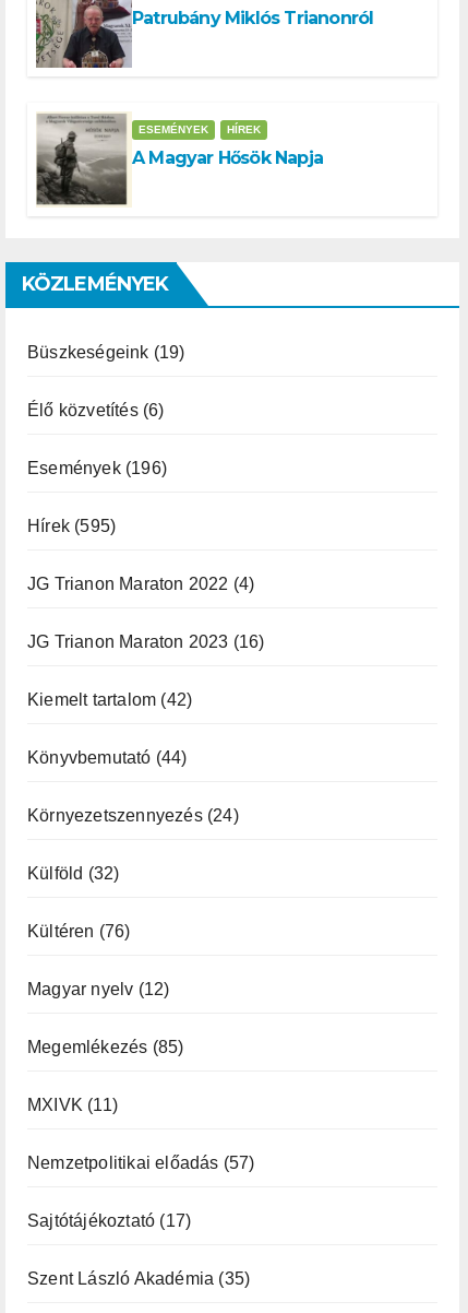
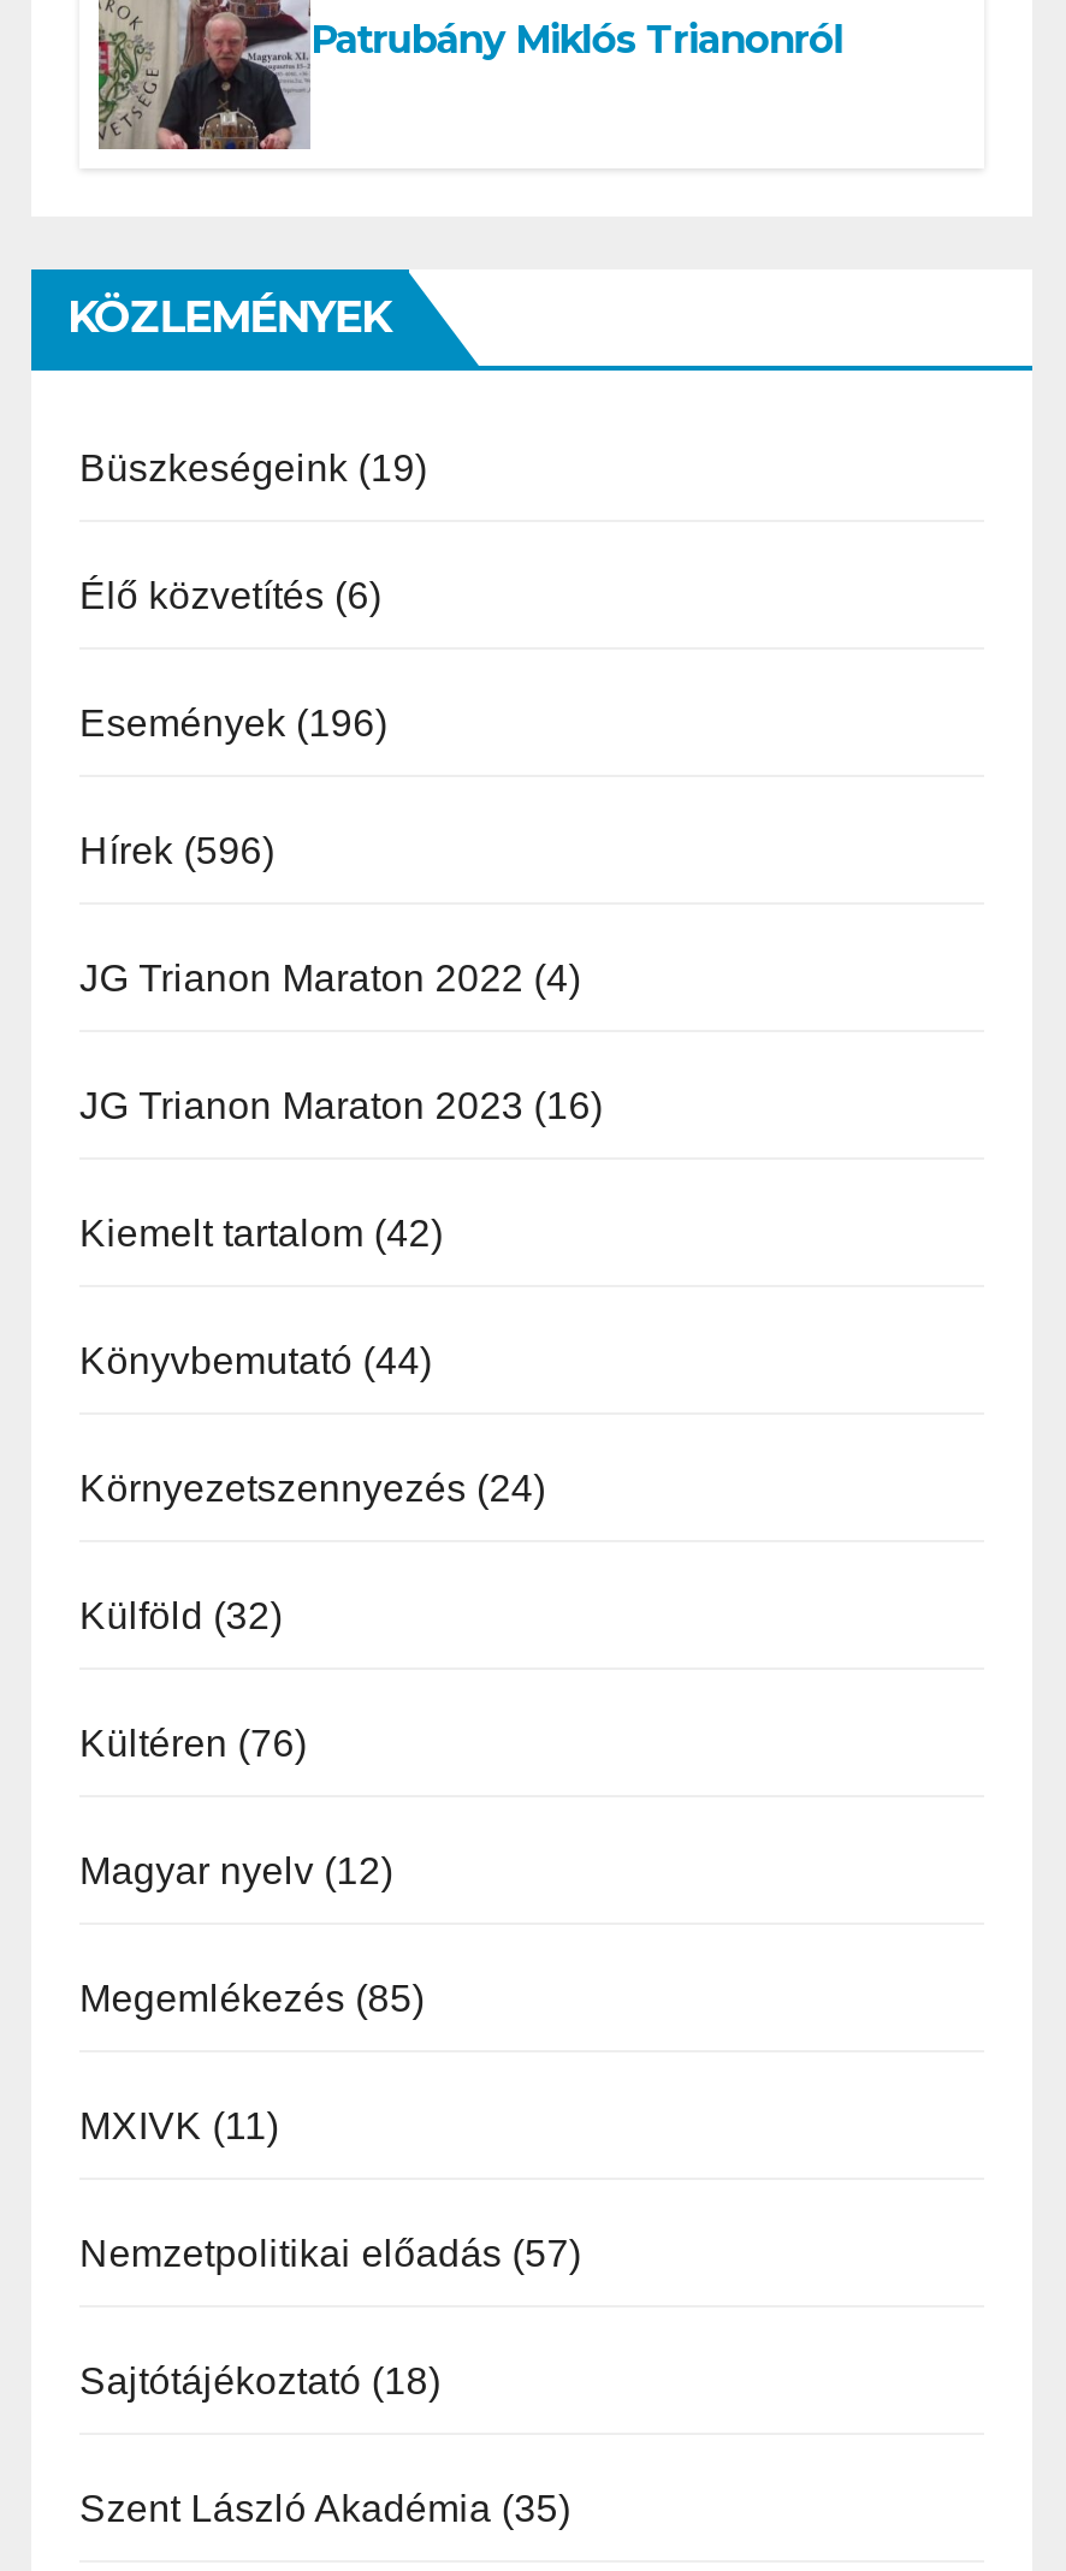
[36,113,323,206] [image] | ESEMÉNYEK | HÍREK | A Magyar Hősök Napja -> none
[27,517,116,536] Hírek (595) -> [79,831,275,872] Hírek (596)
[27,1212,191,1230] Sajtótájékoztató (17) -> [79,2361,441,2402] Sajtótájékoztató (18)

